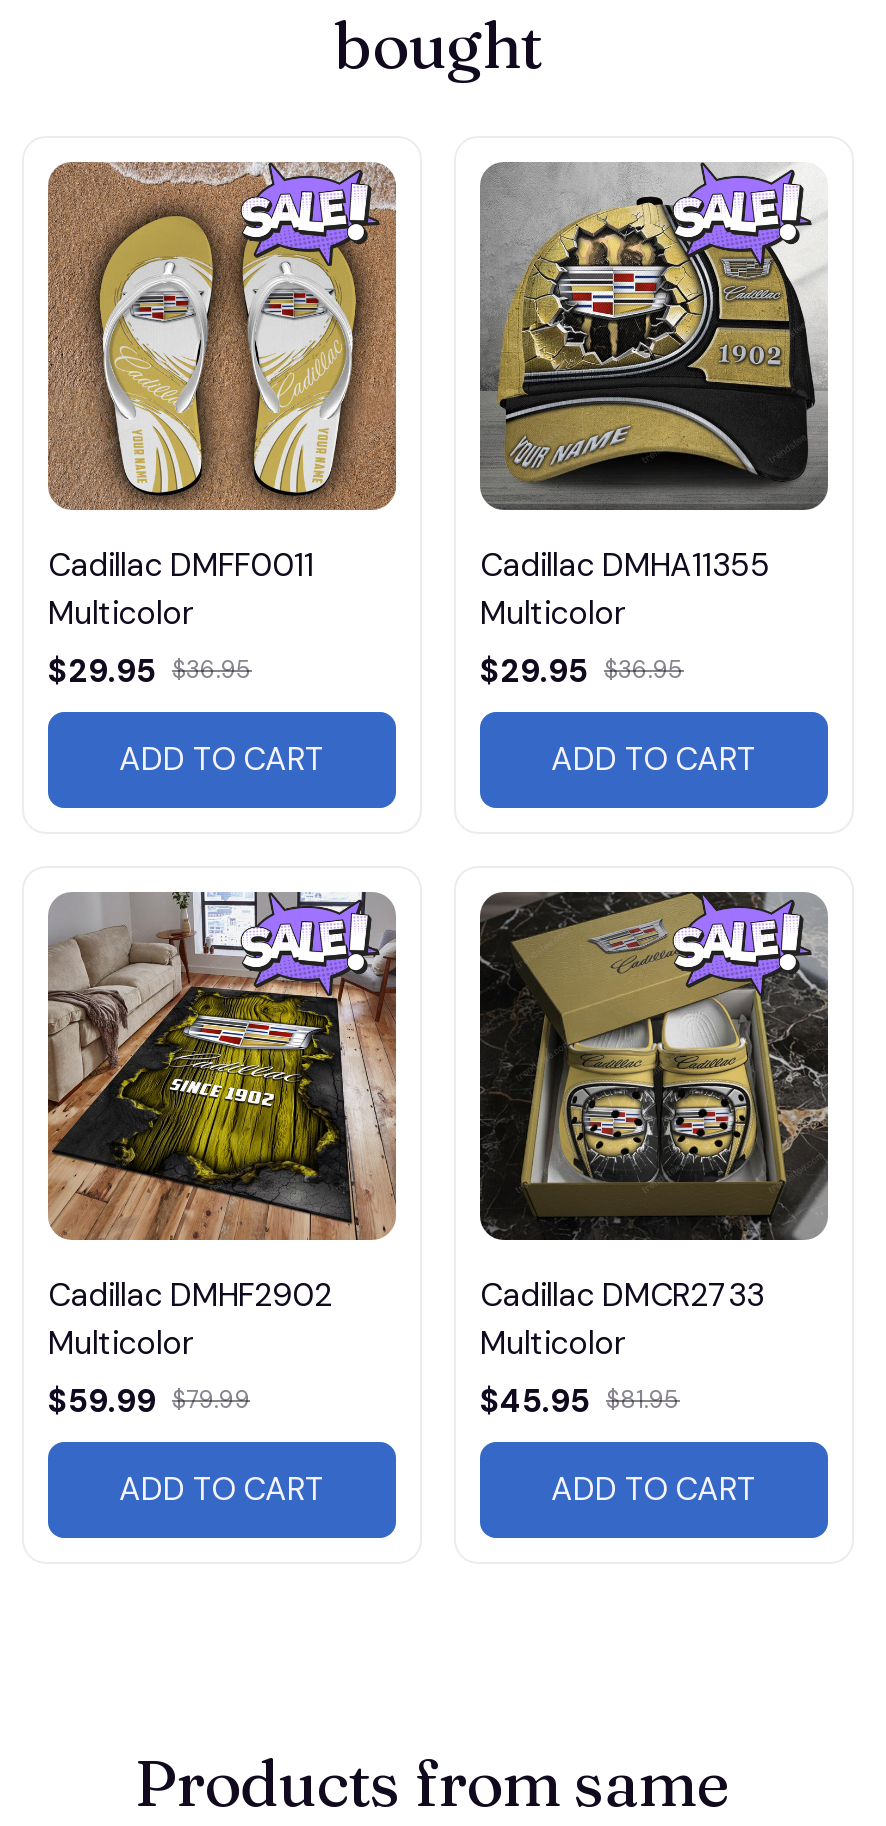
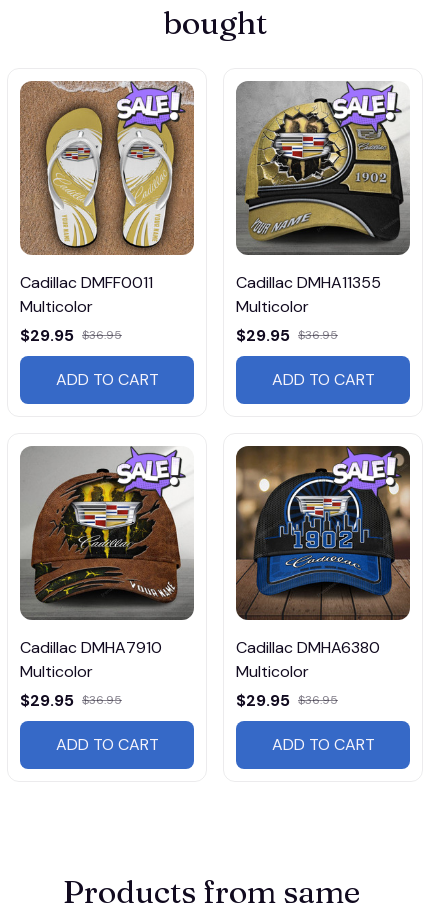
[48,890,398,1316] [image] | Cadillac DMHF2902 -> [20,446,194,658] [image] | Cadillac DMHA7910
[478,892,830,1316] [image] | Cadillac DMCR2733 -> [235,446,411,658] [image] | Cadillac DMHA6380
[48,1380,250,1422] $59.99 $79.99 -> [20,690,122,711] $29.95 $36.95
[480,1380,680,1422] $45.95 $81.95 -> [236,690,338,711] $29.95 $36.95

